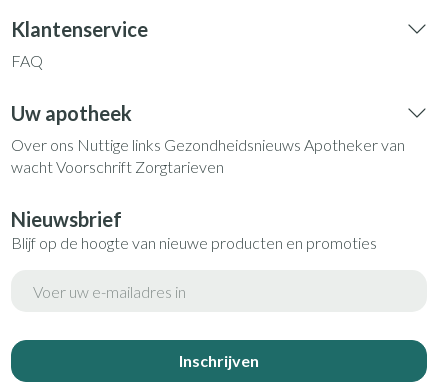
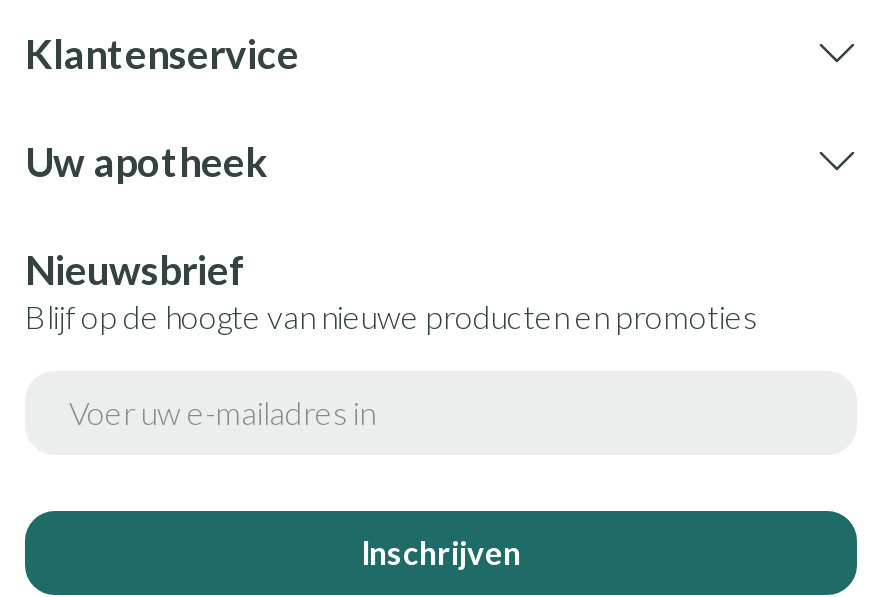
[11,51,43,70] FAQ -> none
[11,135,405,176] Over ons Nuttige links Gezondheidsnieuws Apotheker van | wacht Voorschrift Zorgtarieven -> none

